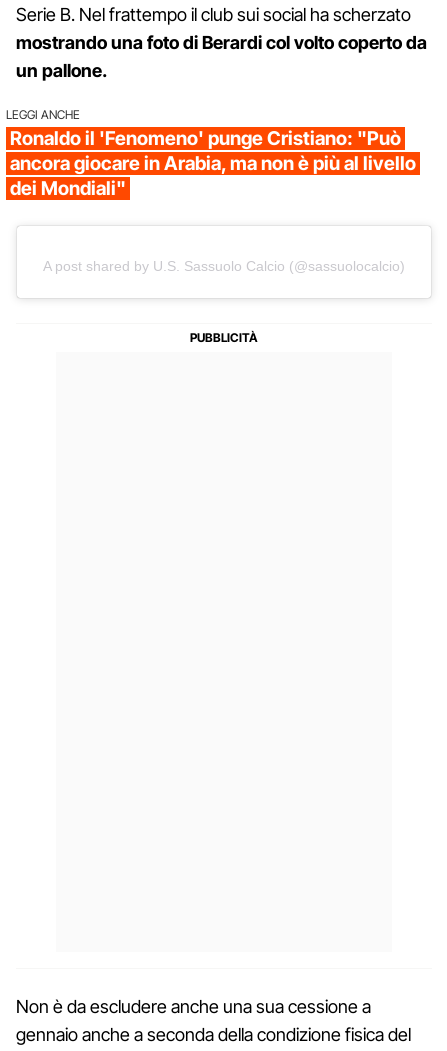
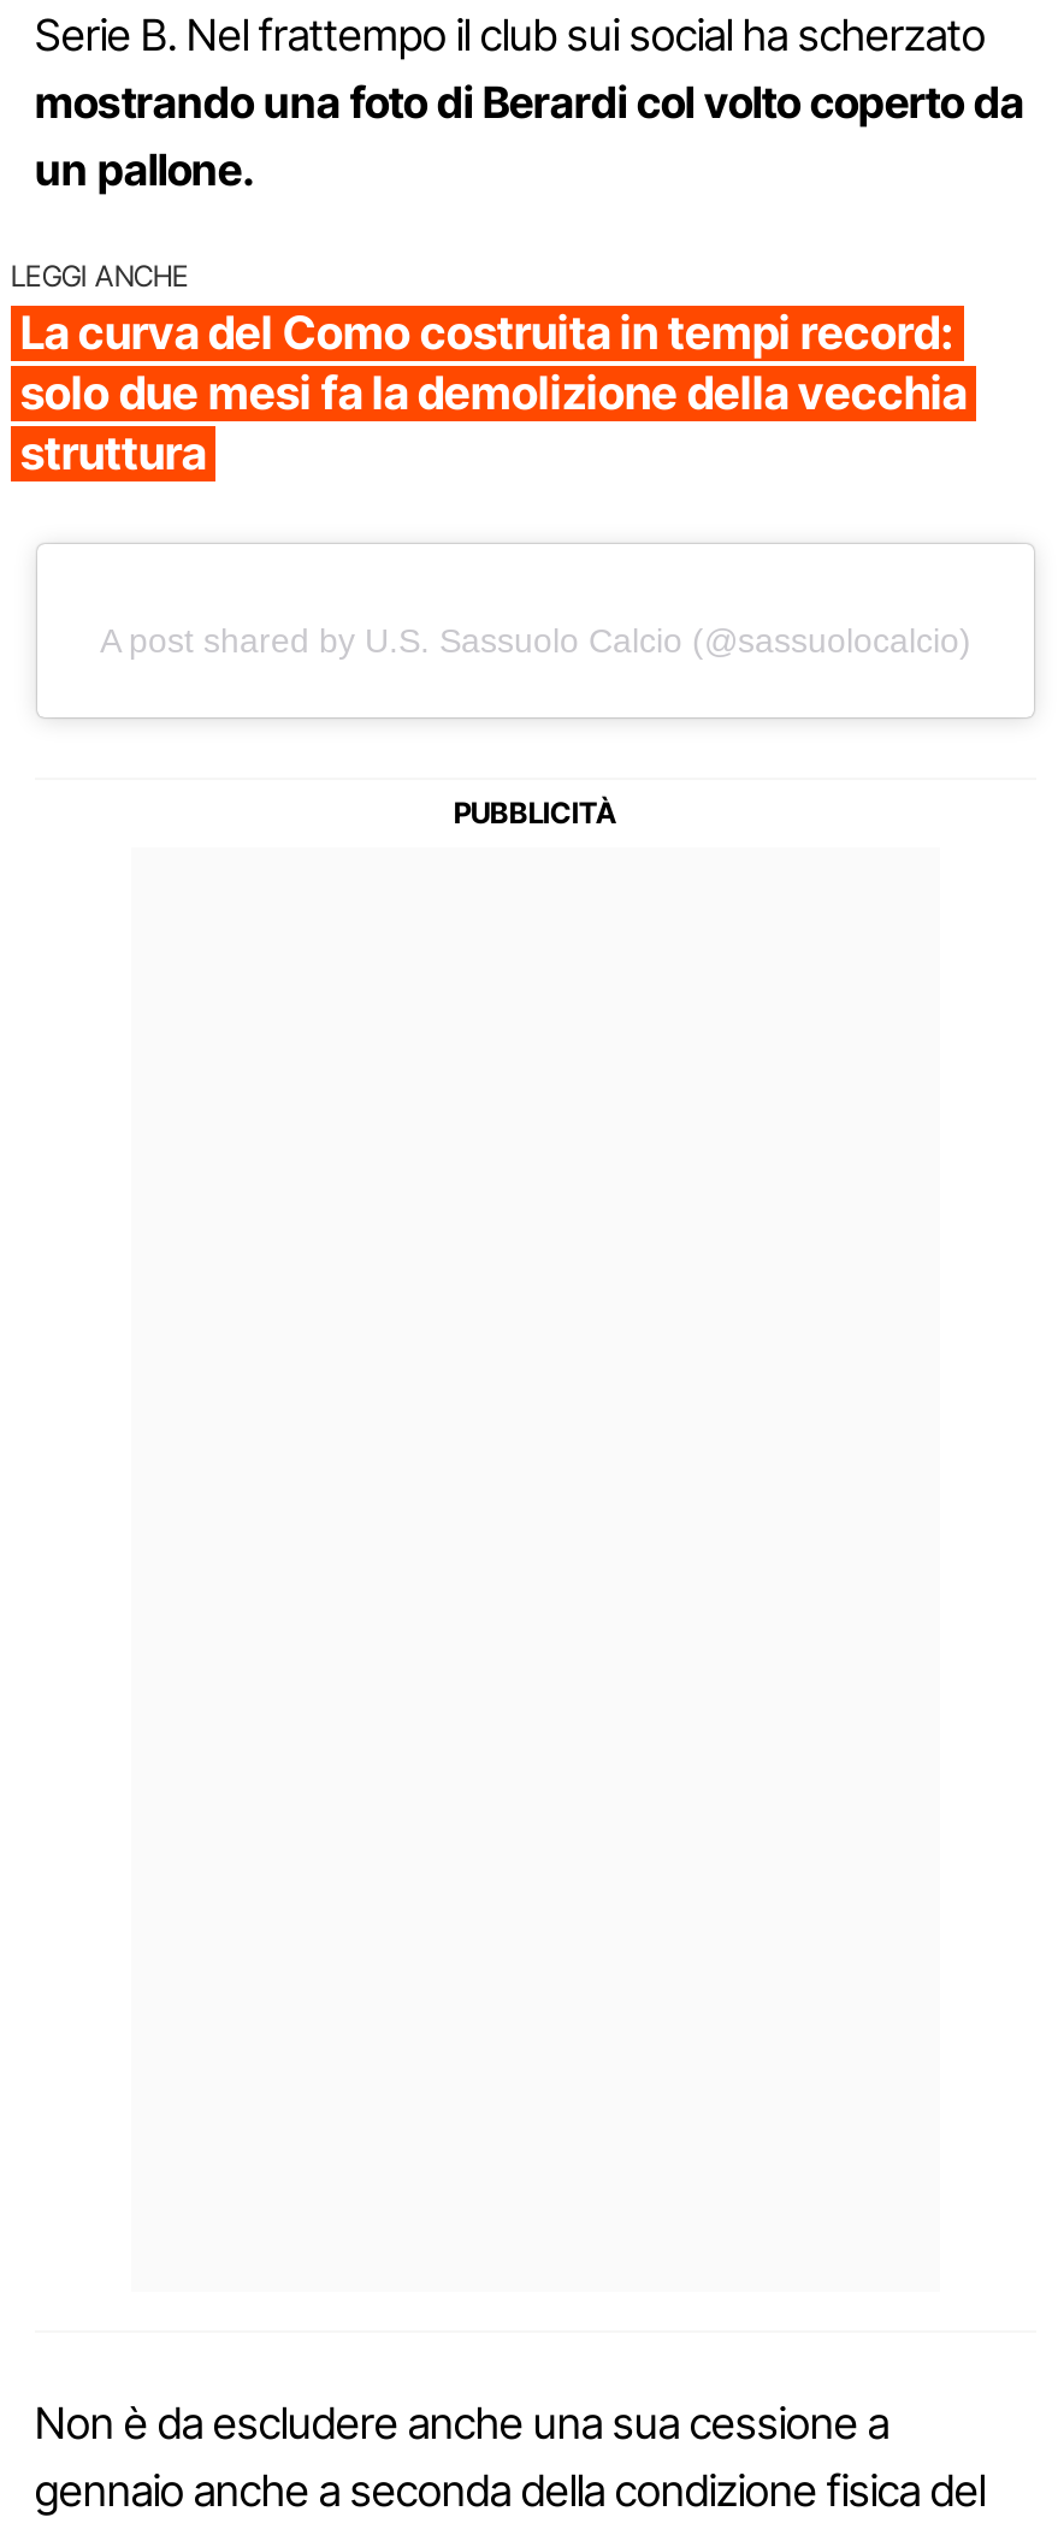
[10,127,416,200] Ronaldo il 'Fenomeno' punge Cristiano: "Può | ancora giocare in Arabia, ma non è più al livello | dei Mondiali" -> [20,306,967,482] La curva del Como costruita in tempi record: | solo due mesi fa la demolizione della vecchia | struttura

